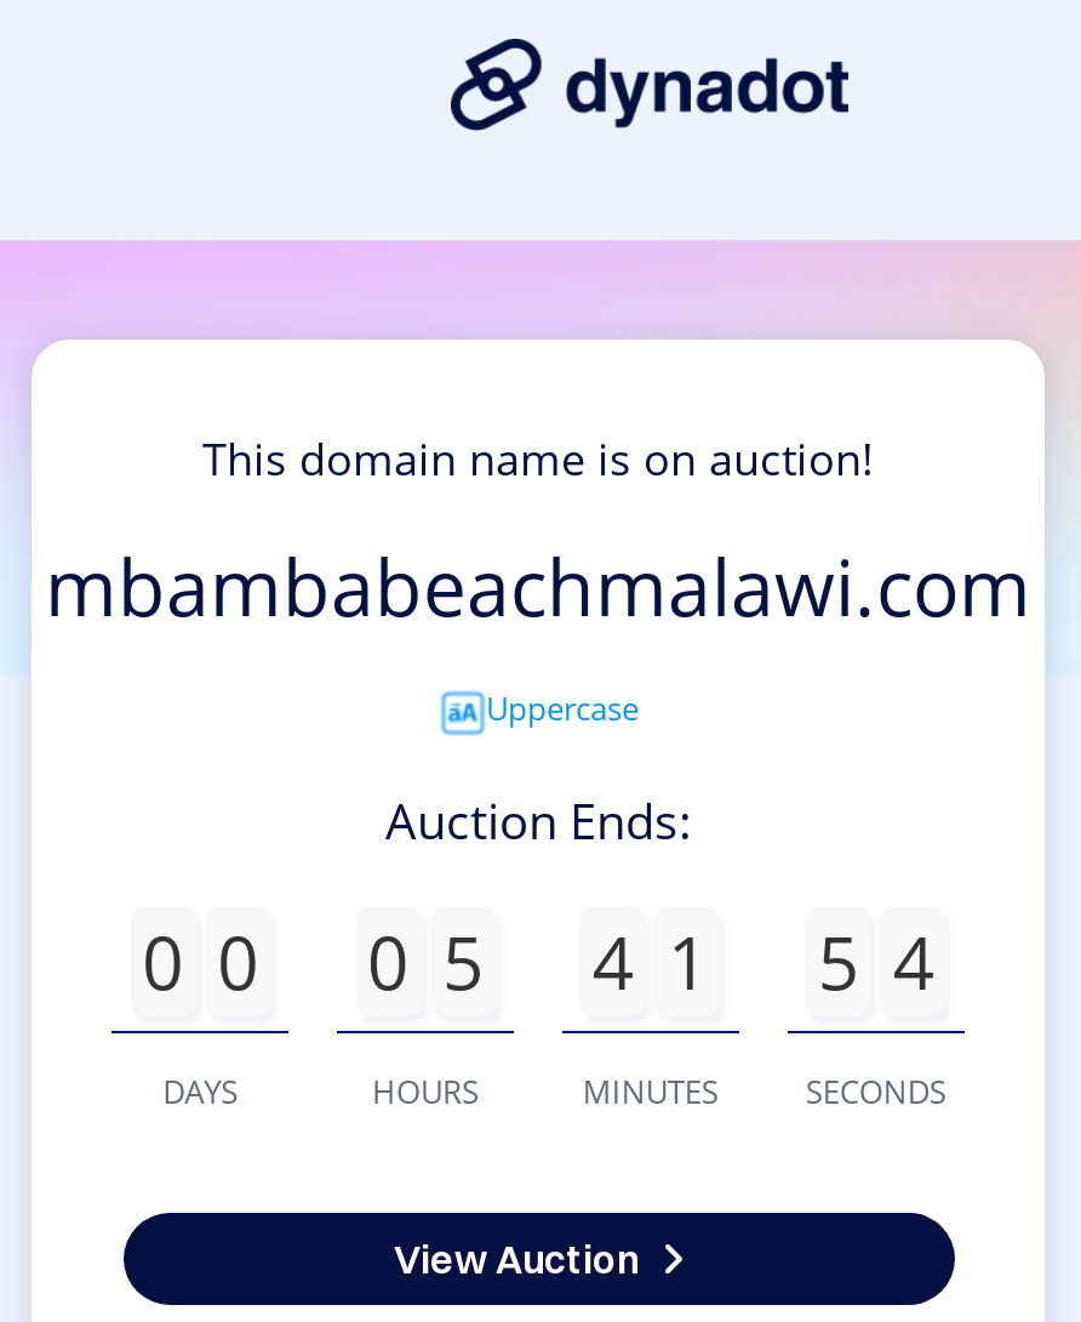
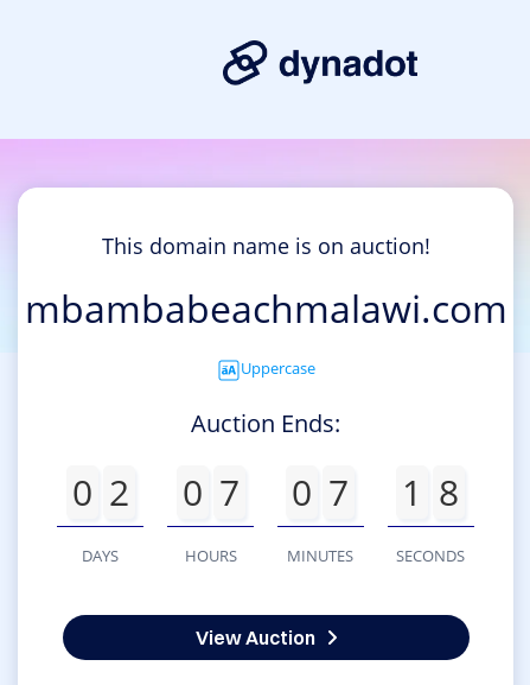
[142,912,258,1012] 0 0 -> [72,468,129,516] 0 2
[367,912,484,1012] 0 5 -> [182,468,239,516] 0 7
[592,912,709,1012] 4 1 -> [292,468,349,516] 0 7
[818,912,934,1012] 5 4 -> [402,468,459,516] 1 8

